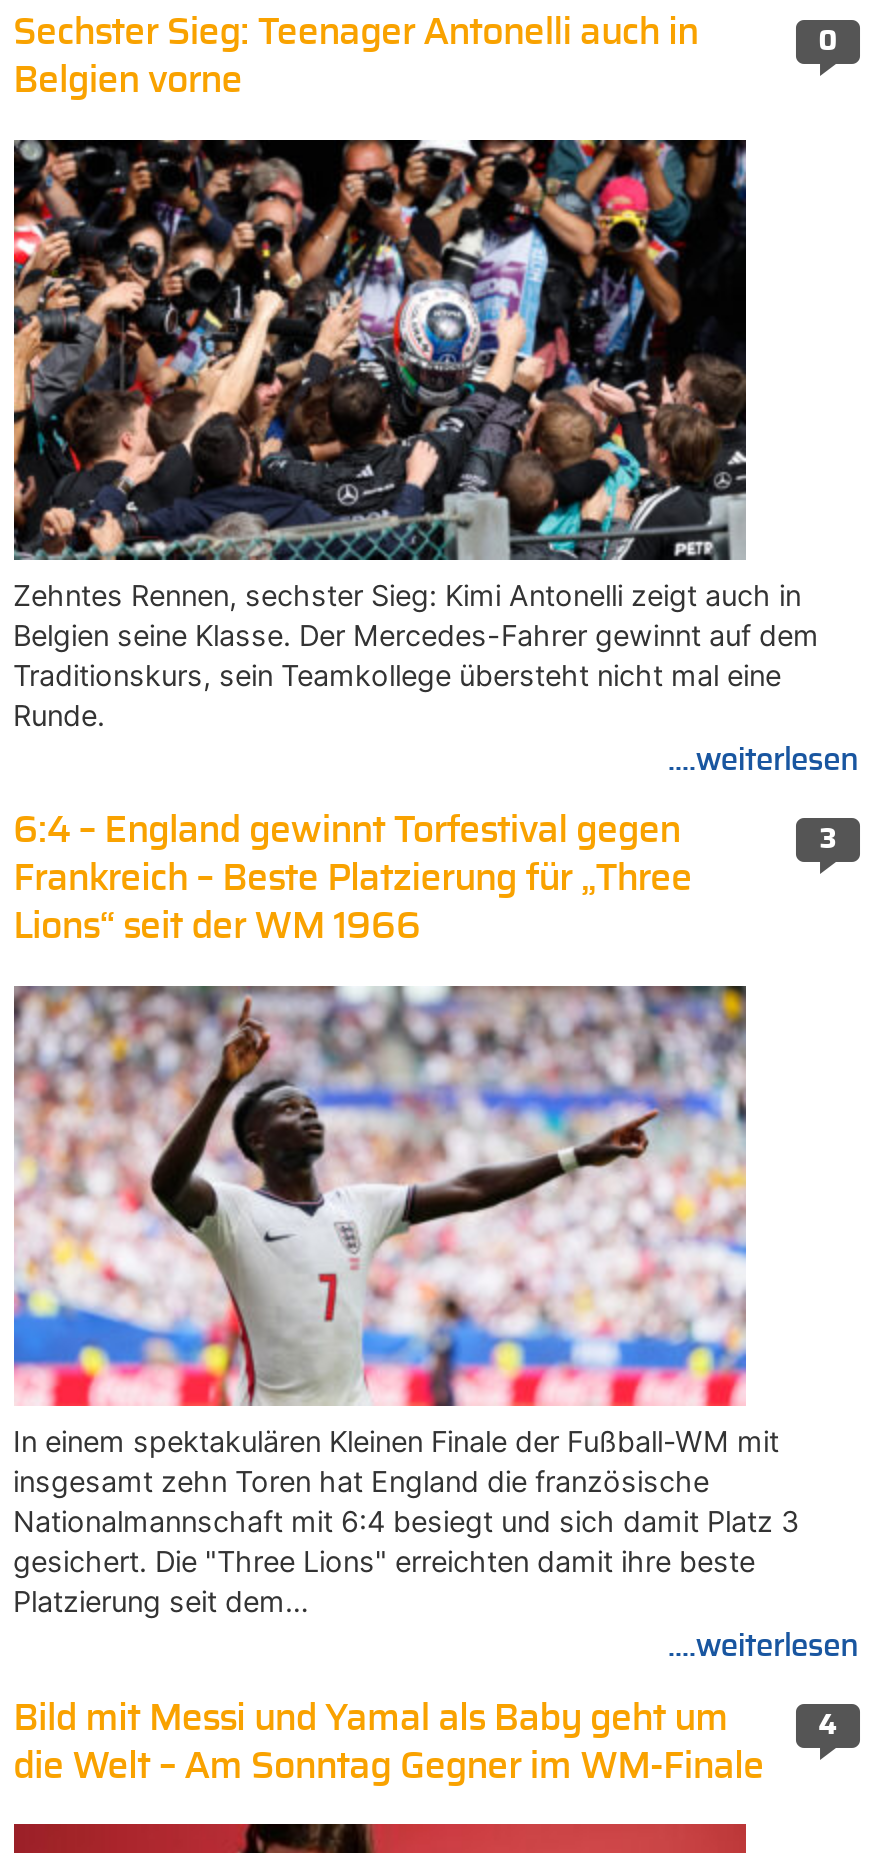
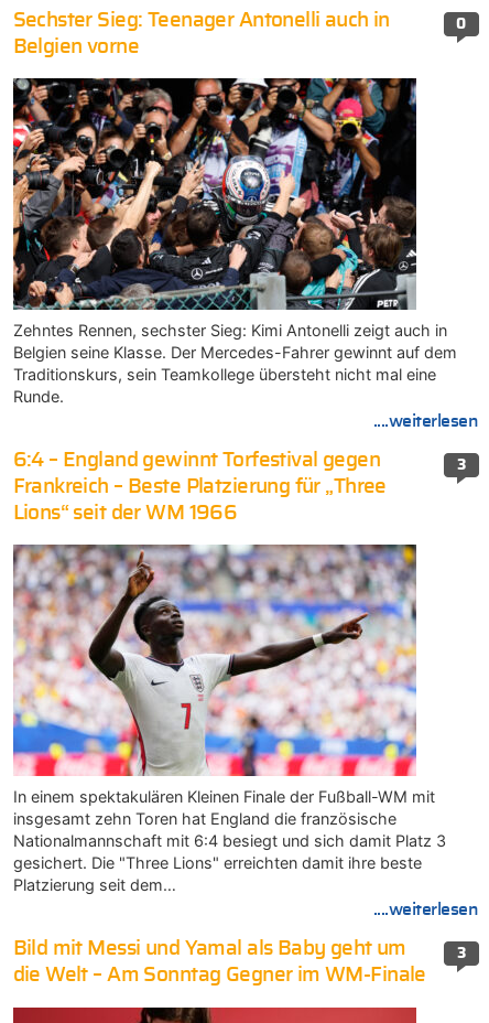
[818,1711,836,1741] 4 -> [457,945,466,961] 3

